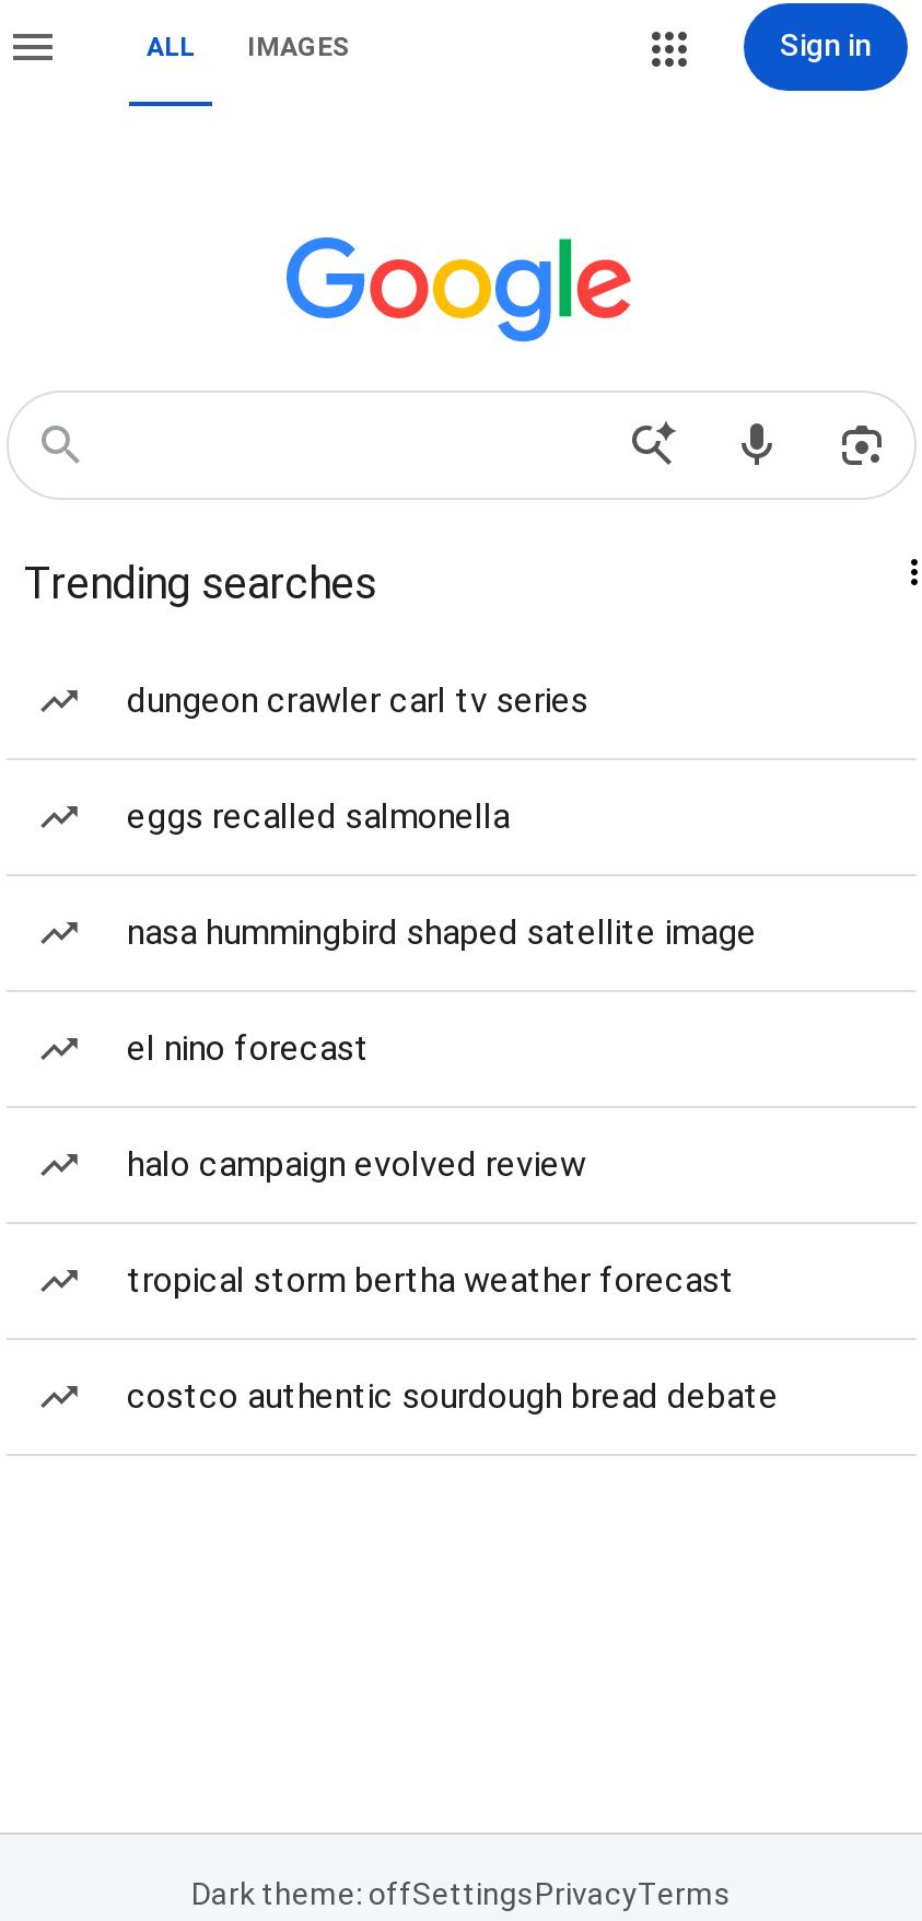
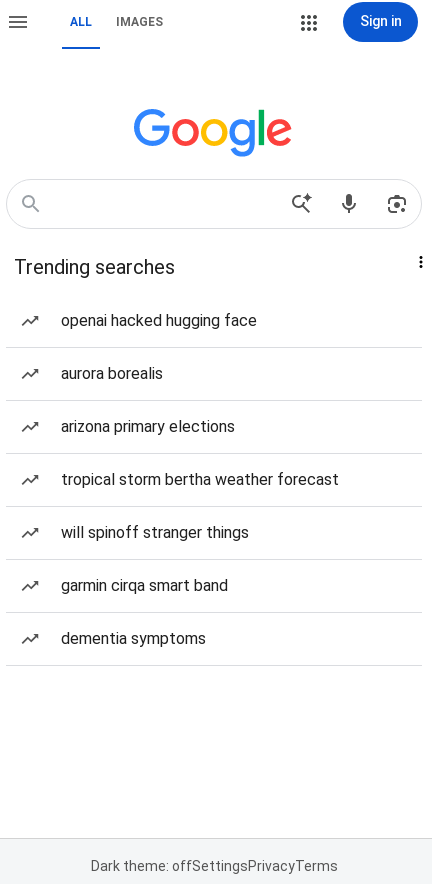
[127,679,757,1185] dungeon crawler carl tv series | eggs recalled salmonella | nasa hummingbird shaped satellite image | el nino forecast | halo campaign evolved review -> [61,311,257,436] openai hacked hugging face | aurora borealis | arizona primary elections
moved [127,1259,735,1301] -> [61,470,339,489]: tropical storm bertha weather forecast
[127,1375,779,1417] costco authentic sourdough bread debate -> [61,523,249,648] will spinoff stranger things | garmin cirqa smart band | dementia symptoms

